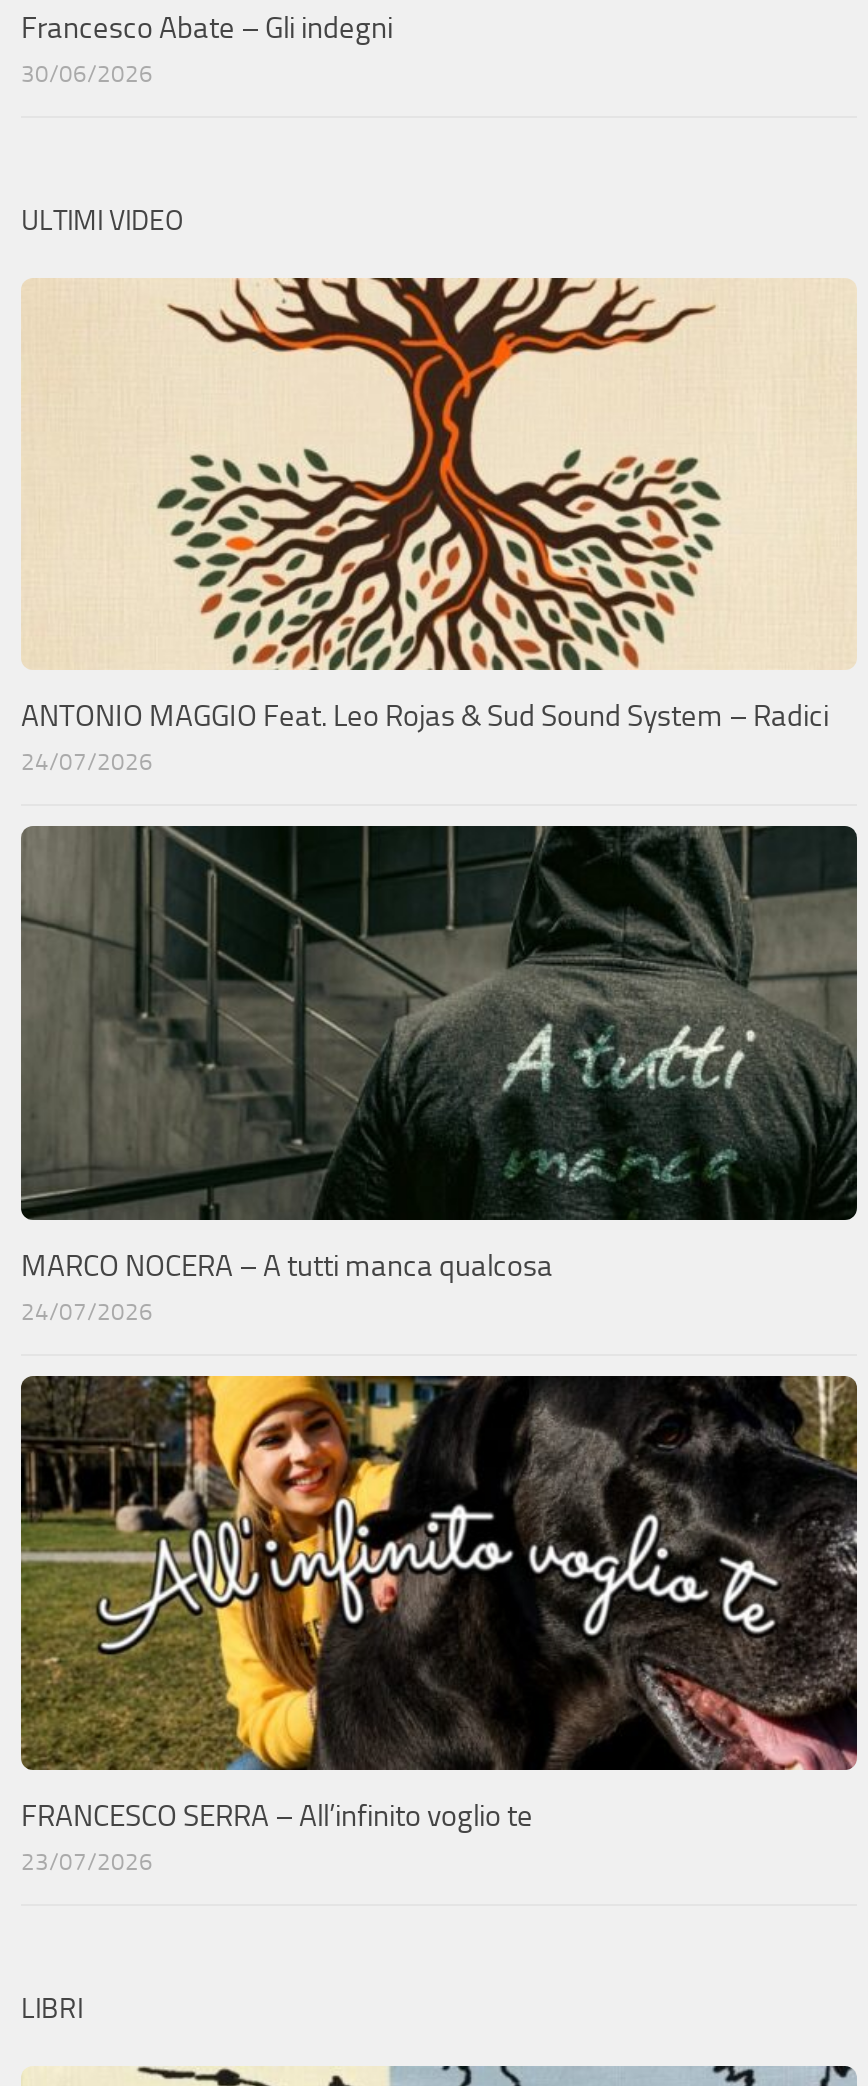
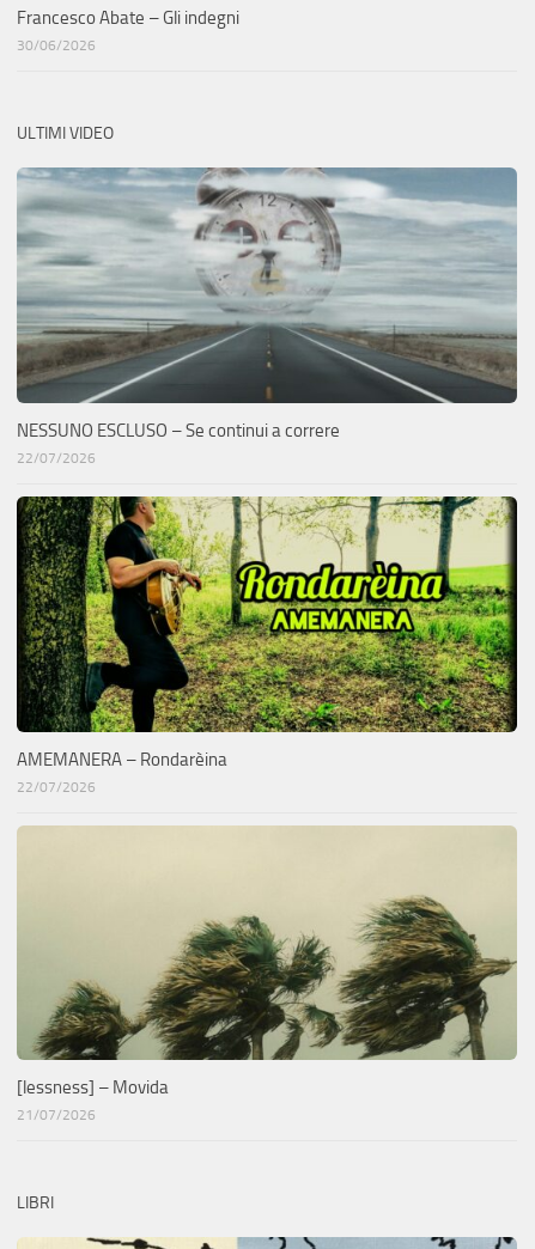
[21,276,857,777] [image] | ANTONIO MAGGIO Feat. Leo Rojas & Sud Sound System – Radici | 24/07/2026 -> [16,166,518,466] [image] | NESSUNO ESCLUSO – Se continui a correre | 22/07/2026
[19,824,859,1327] [image] | MARCO NOCERA – A tutti manca qualcosa | 24/07/2026 -> [16,495,518,795] [image] | AMEMANERA – Rondarèina | 22/07/2026
[19,1374,859,1877] [image] | FRANCESCO SERRA – All’infinito voglio te | 23/07/2026 -> [17,824,517,1124] [image] | [lessness] – Movida | 21/07/2026

